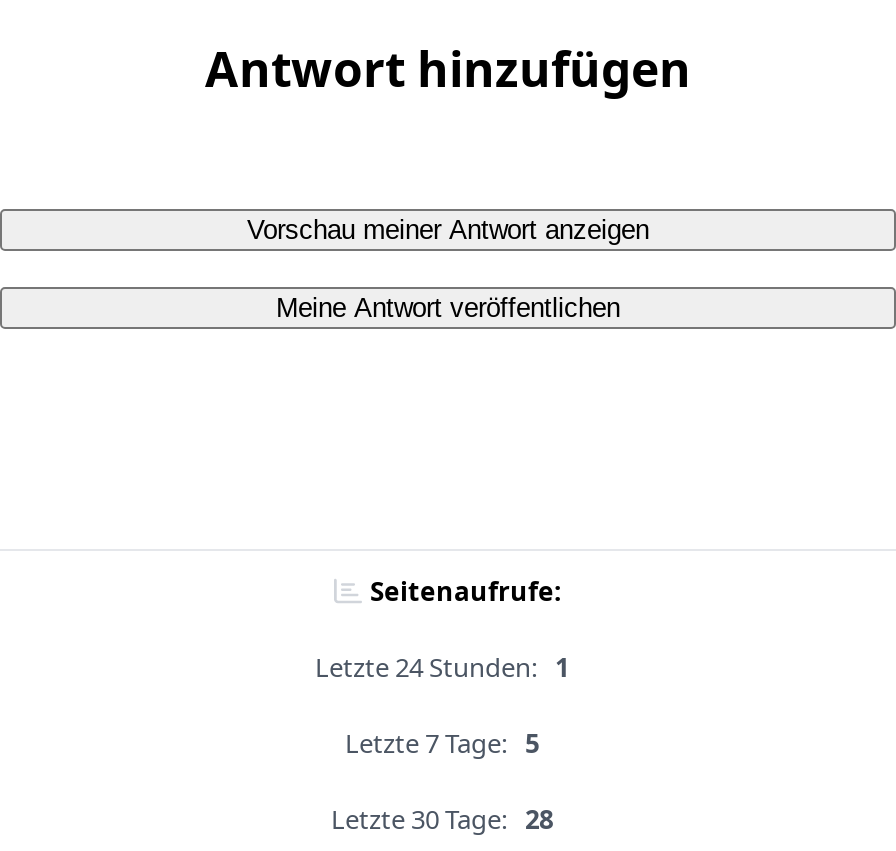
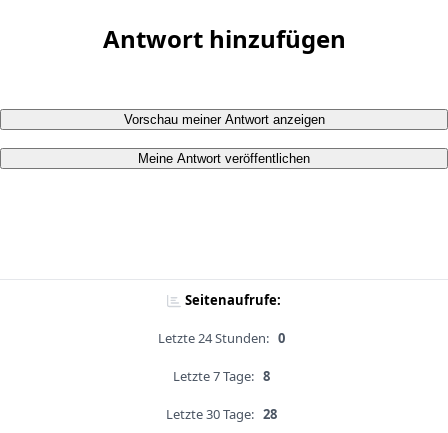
[315,650,569,686] Letzte 24 Stunden: 1 -> [157,329,284,347] Letzte 24 Stunden: 0
[345,726,539,762] Letzte 7 Tage: 5 -> [172,367,269,385] Letzte 7 Tage: 8

